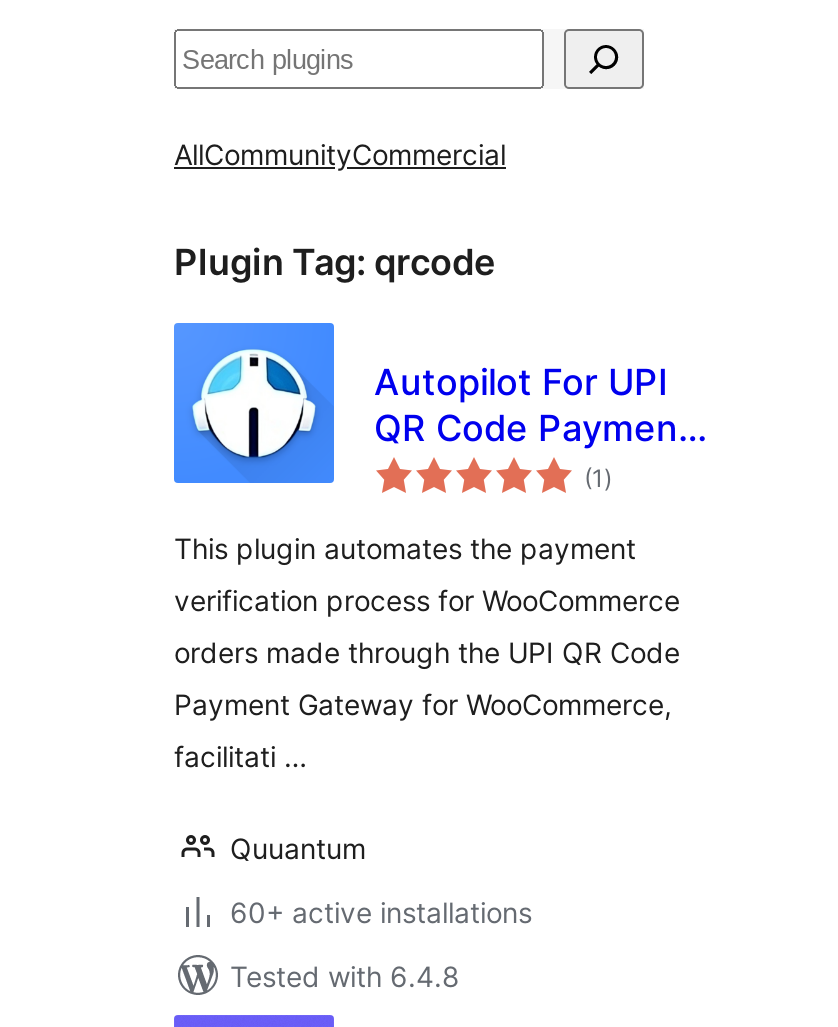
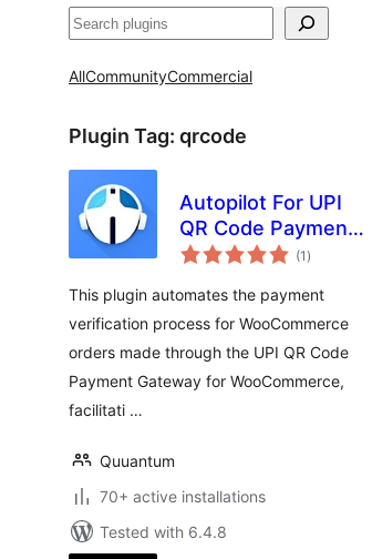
[230,895,532,929] 60+ active installations -> [100,487,266,506] 70+ active installations

